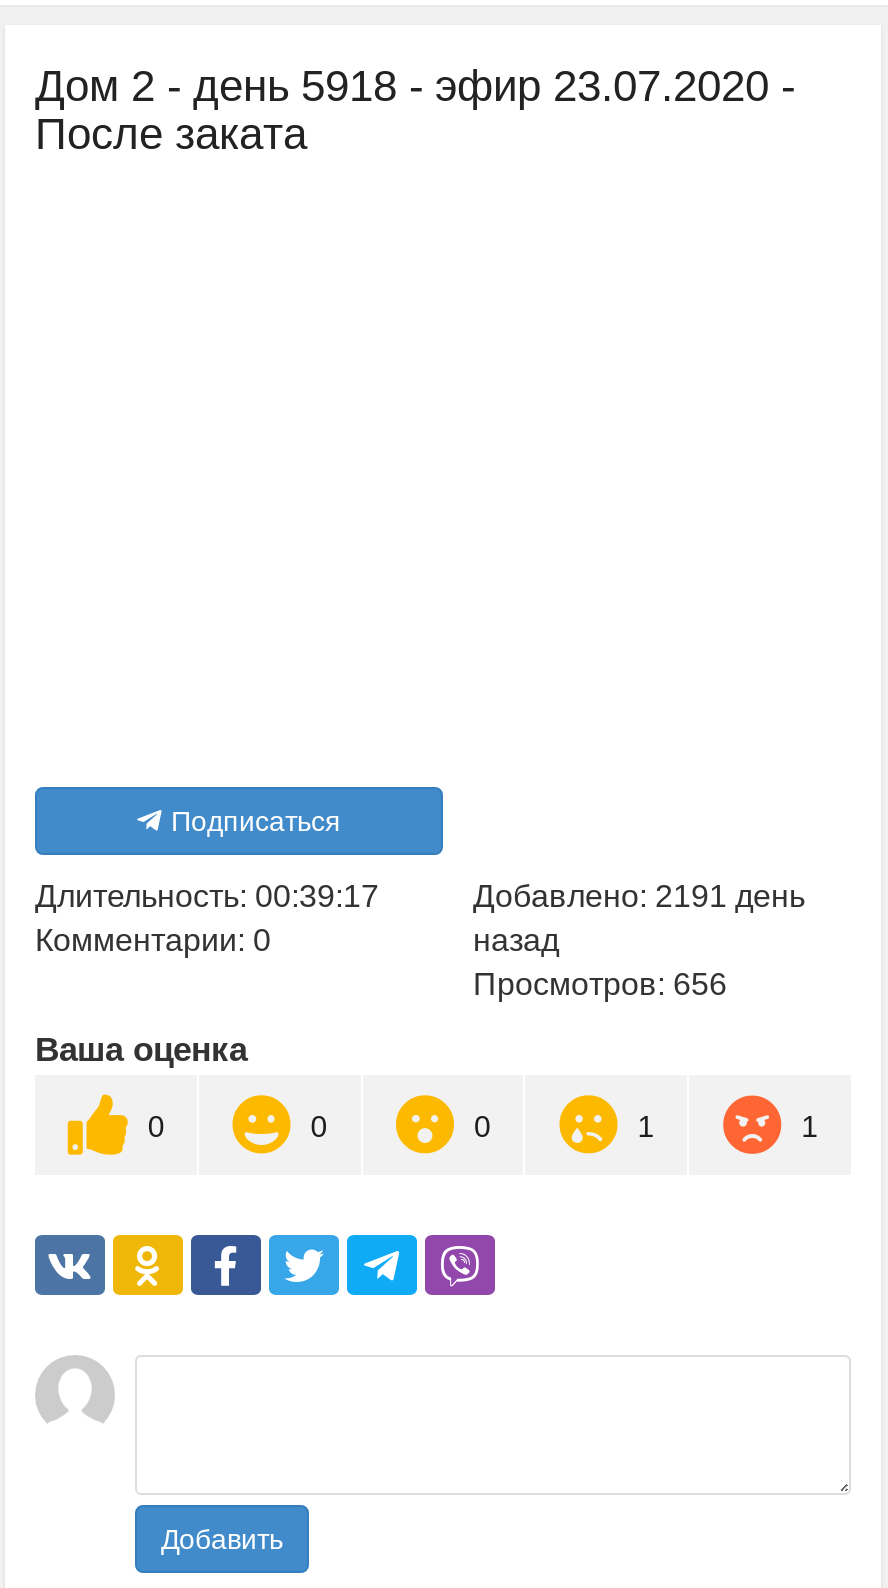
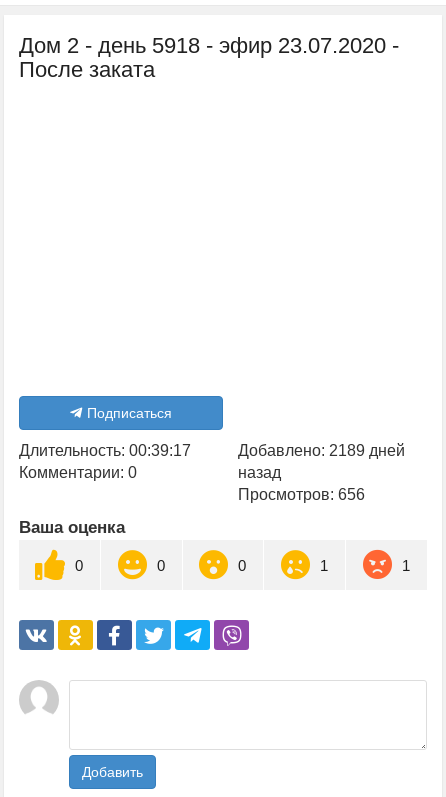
[473,879,805,913] Добавлено: 2191 день -> [238,442,405,459] Добавлено: 2189 дней

